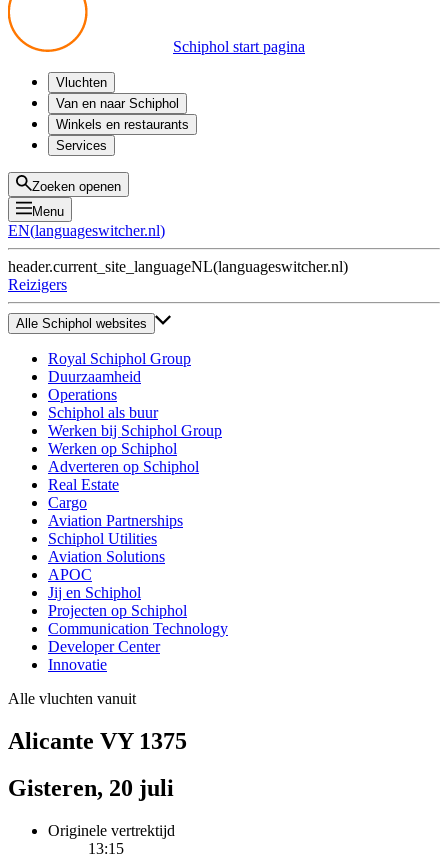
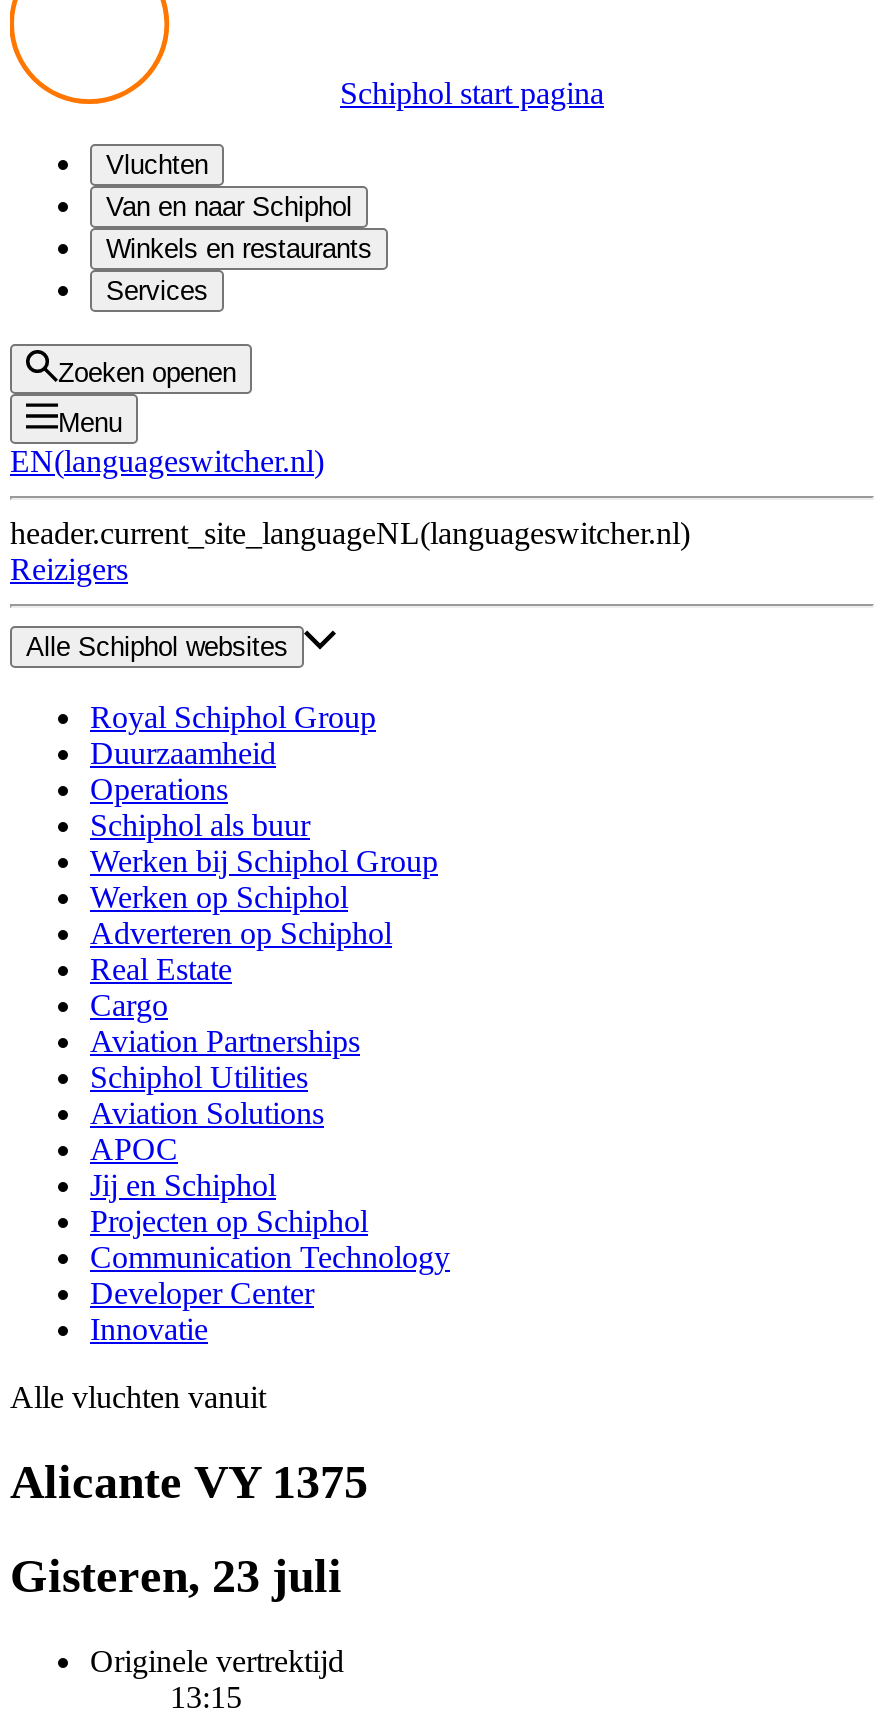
[8,775,174,801] Gisteren, 20 juli -> [10,1550,342,1602] Gisteren, 23 juli

